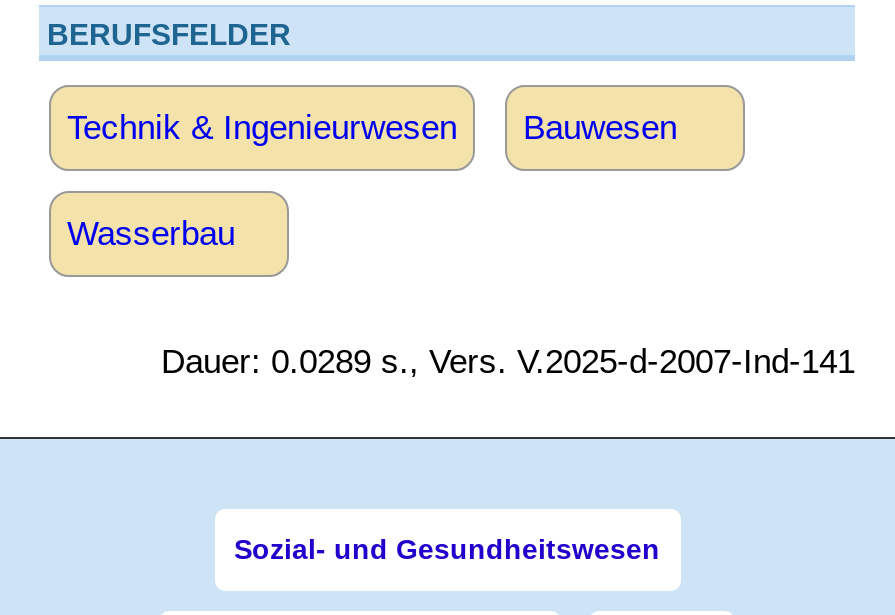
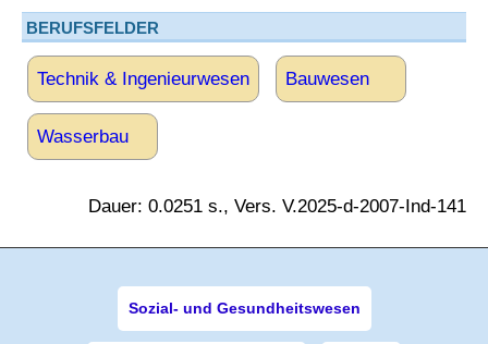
[161,343,895,381] Dauer: 0.0289 s., Vers. V.2025-d-2007-Ind-141 -> [88,196,488,217] Dauer: 0.0251 s., Vers. V.2025-d-2007-Ind-141

